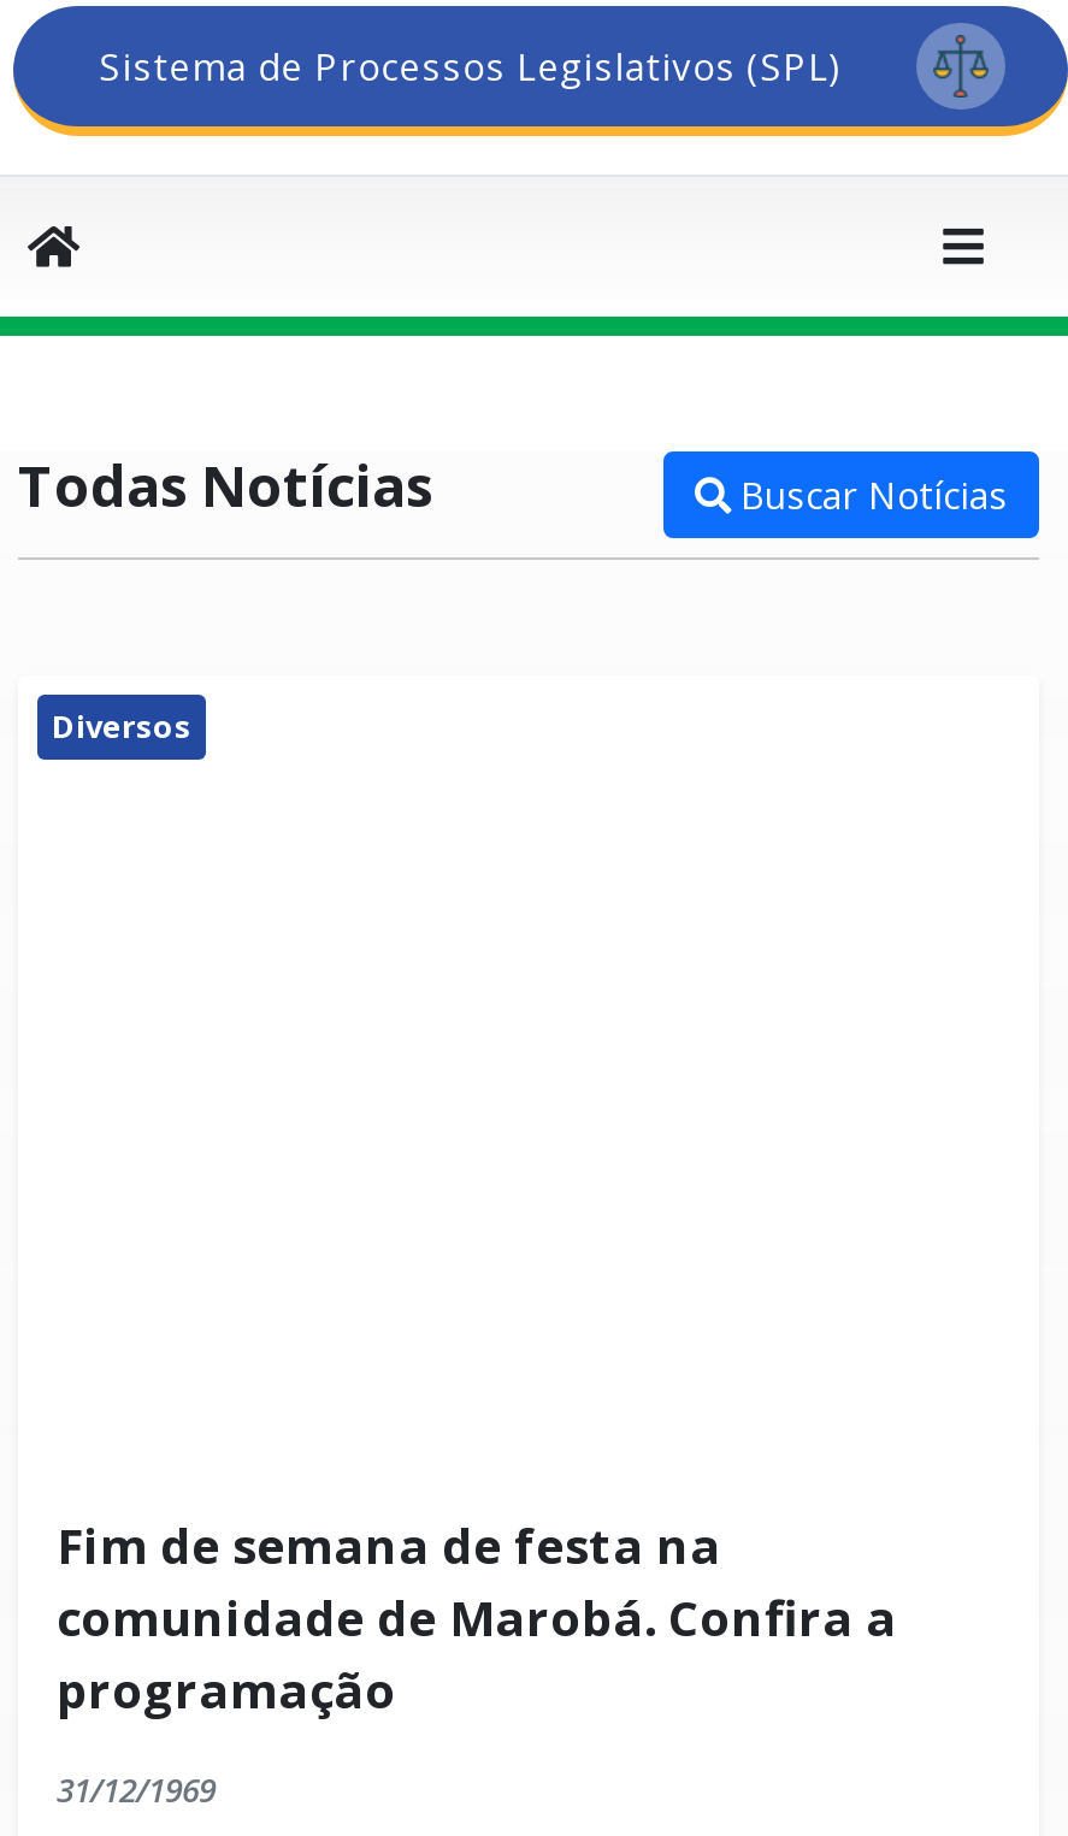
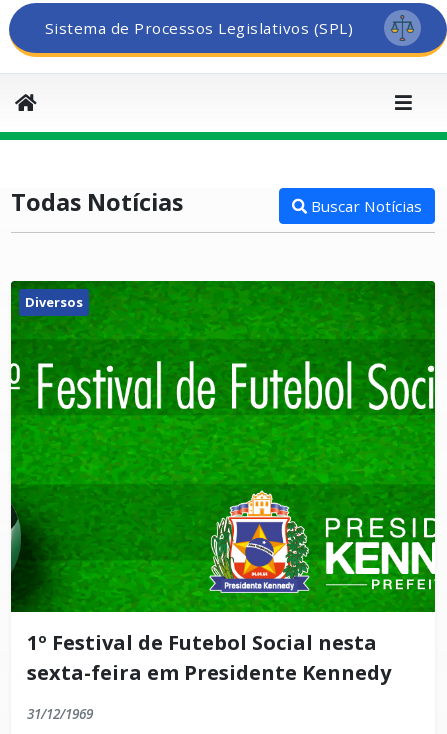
none -> [10,280,436,613] [image]
[57,1512,897,1722] Fim de semana de festa na | comunidade de Marobá. Confira a | programação -> [27,628,391,685] 1º Festival de Futebol Social nesta | sexta-feira em Presidente Kennedy

